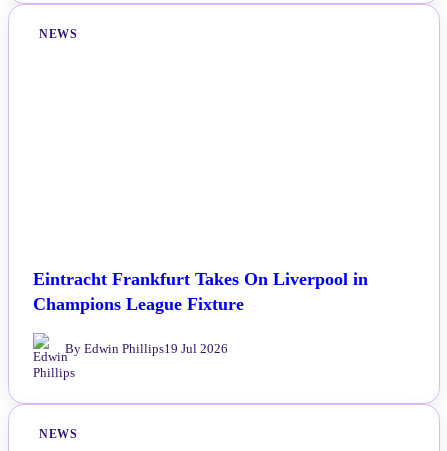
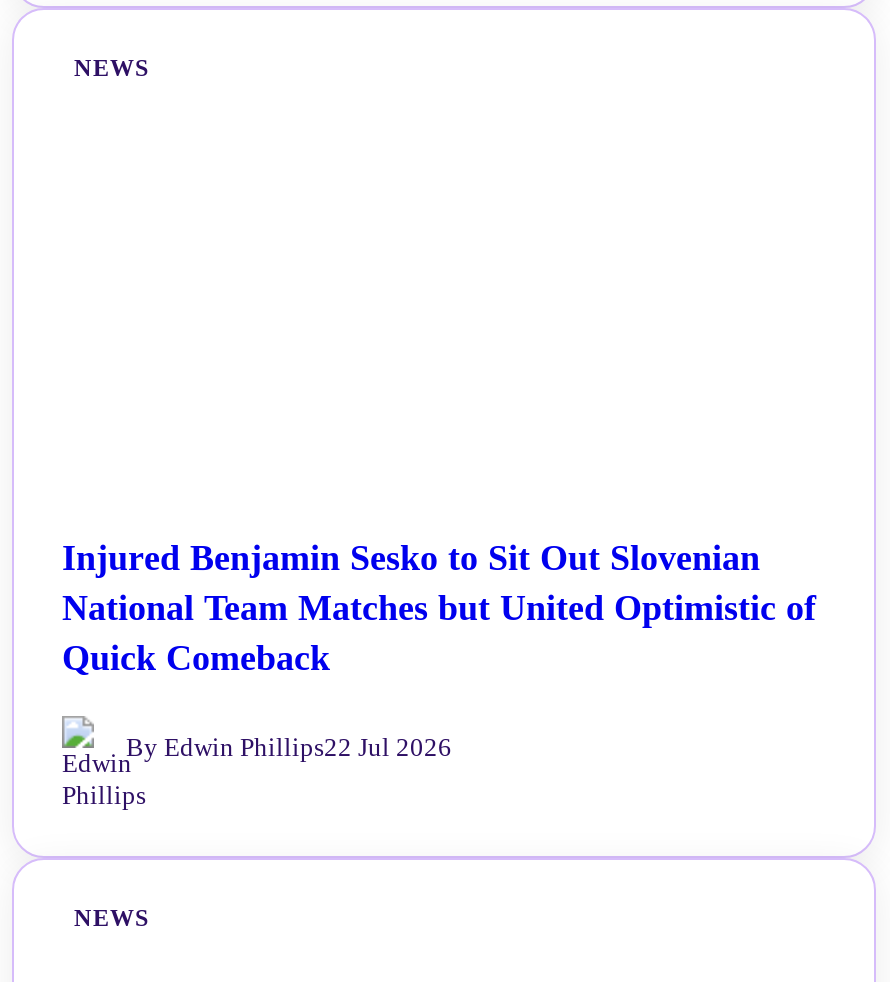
[33,269,368,314] Eintracht Frankfurt Takes On Liverpool in | Champions League Fixture -> [62,537,816,677] Injured Benjamin Sesko to Sit Out Slovenian | National Team Matches but United Optimistic of | Quick Comeback
[65,341,228,356] By Edwin Phillips19 Jul 2026 -> [126,731,452,761] By Edwin Phillips22 Jul 2026

